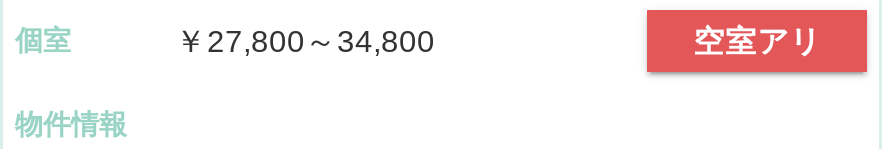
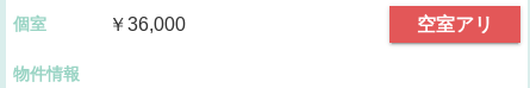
[175,24,435,58] ￥27,800～34,800 -> [108,14,186,34] ￥36,000

